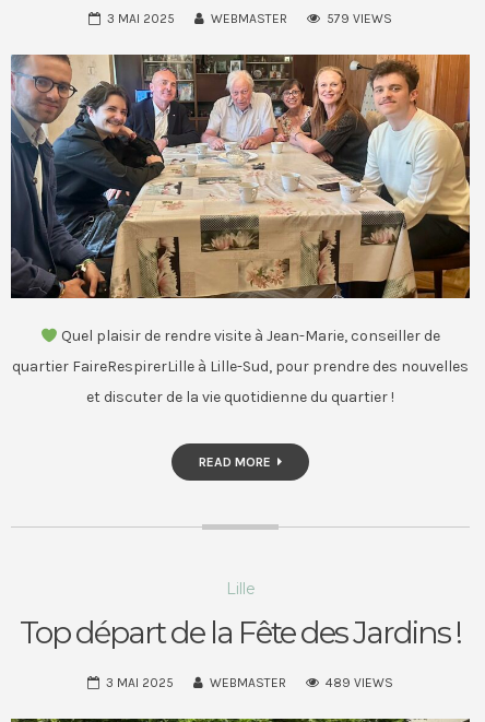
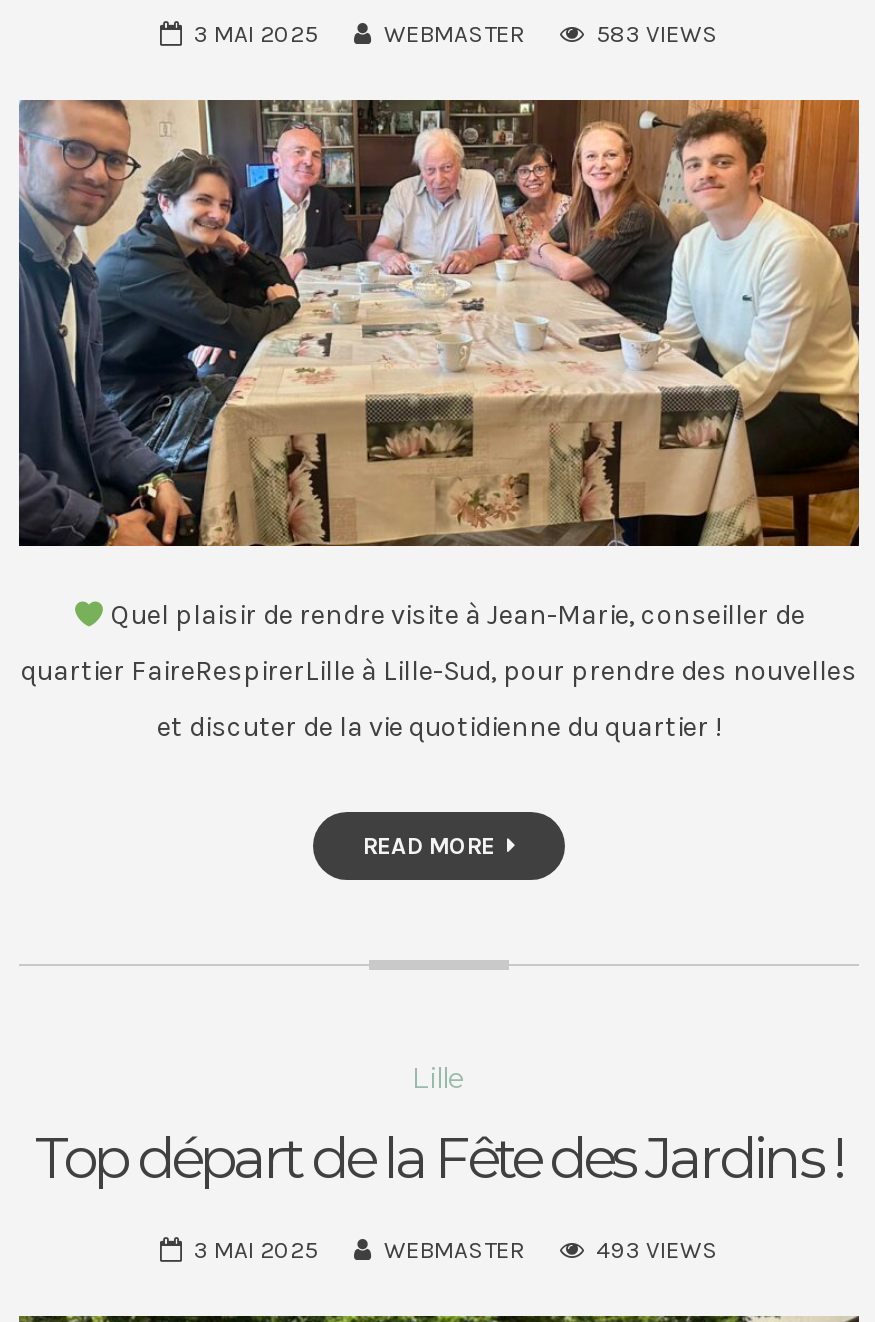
[327,11,392,26] 579 VIEWS -> [596,20,718,48] 583 VIEWS
[326,675,393,691] 489 VIEWS -> [596,1236,718,1264] 493 VIEWS

